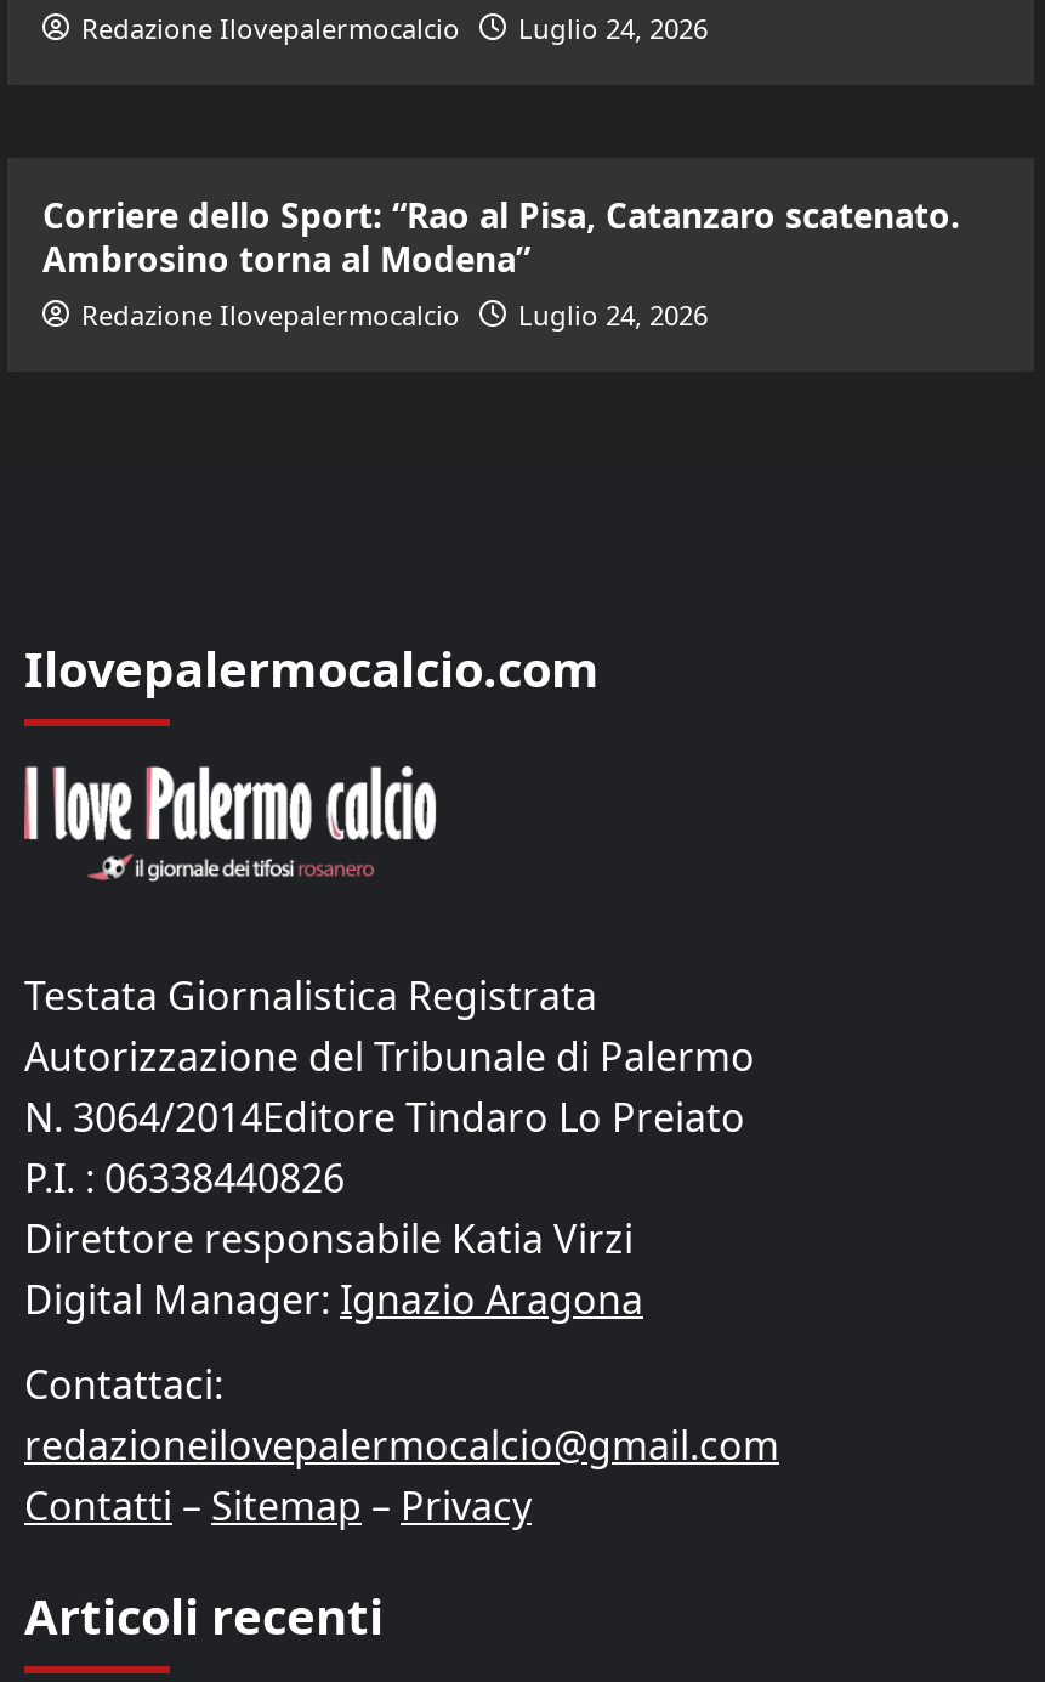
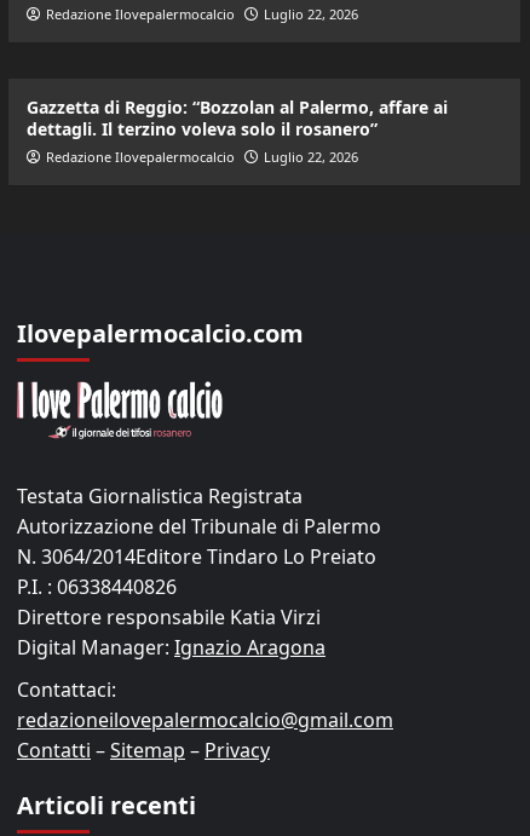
[81,10,708,47] Redazione Ilovepalermocalcio Luglio 24, 2026 -> [45,5,358,23] Redazione Ilovepalermocalcio Luglio 22, 2026
[42,193,960,282] Corriere dello Sport: “Rao al Pisa, Catanzaro scatenato. | Ambrosino torna al Modena” -> [26,96,447,141] Gazzetta di Reggio: “Bozzolan al Palermo, affare ai | dettagli. Il terzino voleva solo il rosanero”
[81,297,708,333] Redazione Ilovepalermocalcio Luglio 24, 2026 -> [45,148,358,166] Redazione Ilovepalermocalcio Luglio 22, 2026

